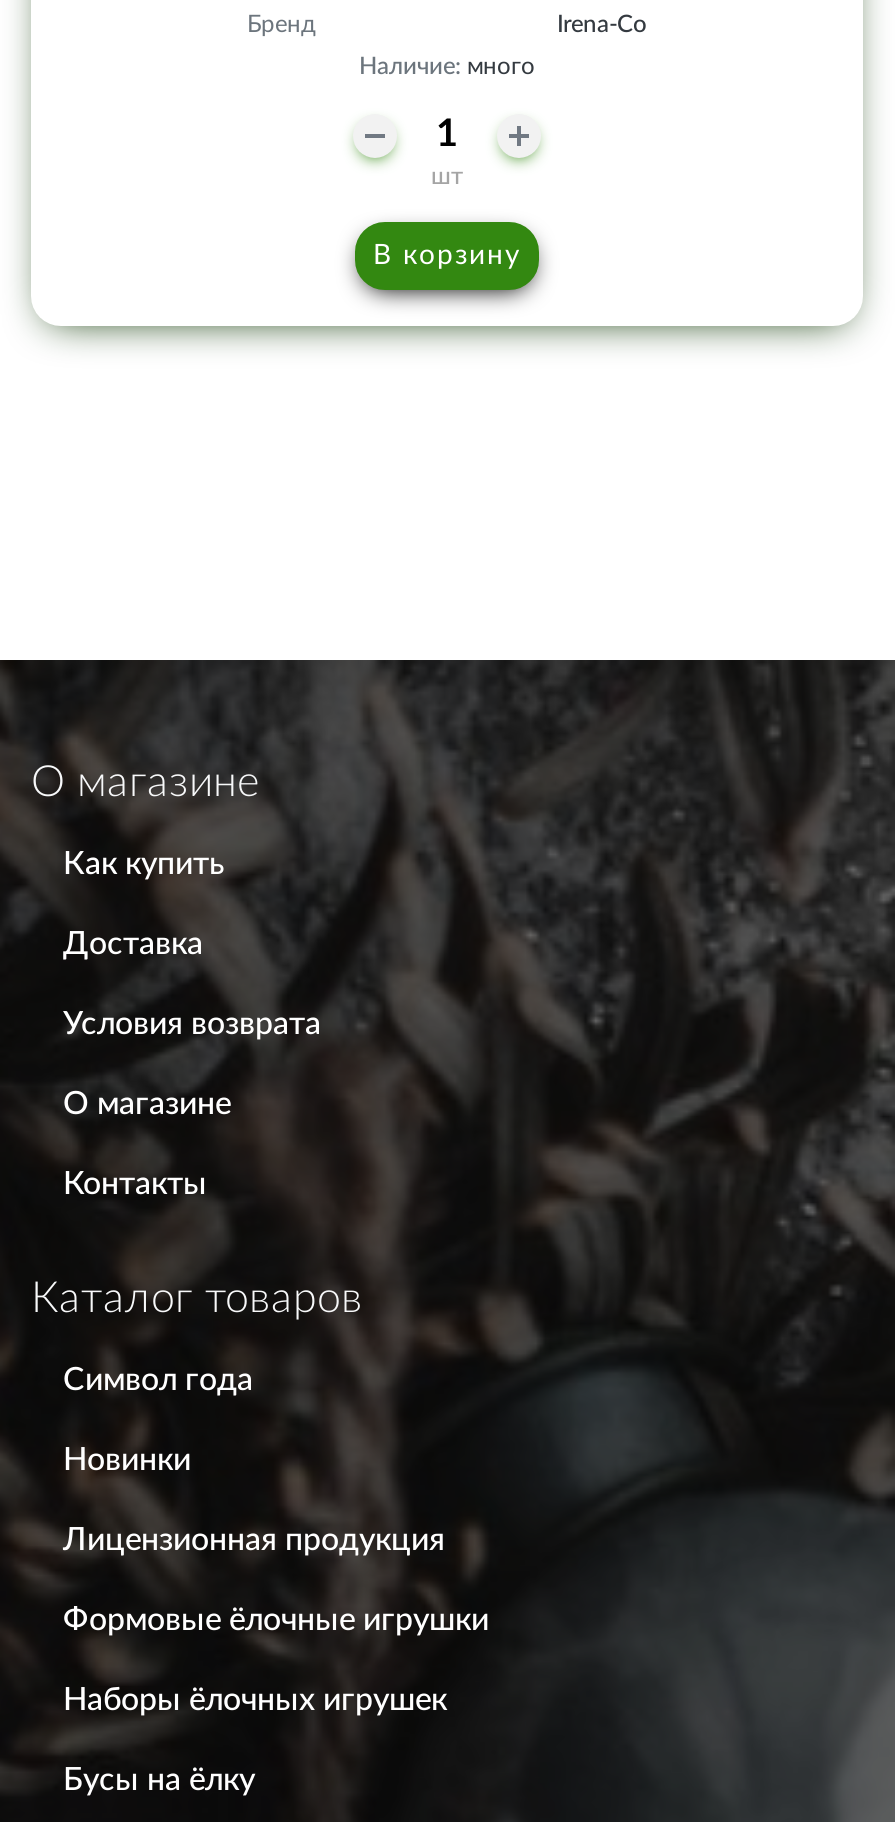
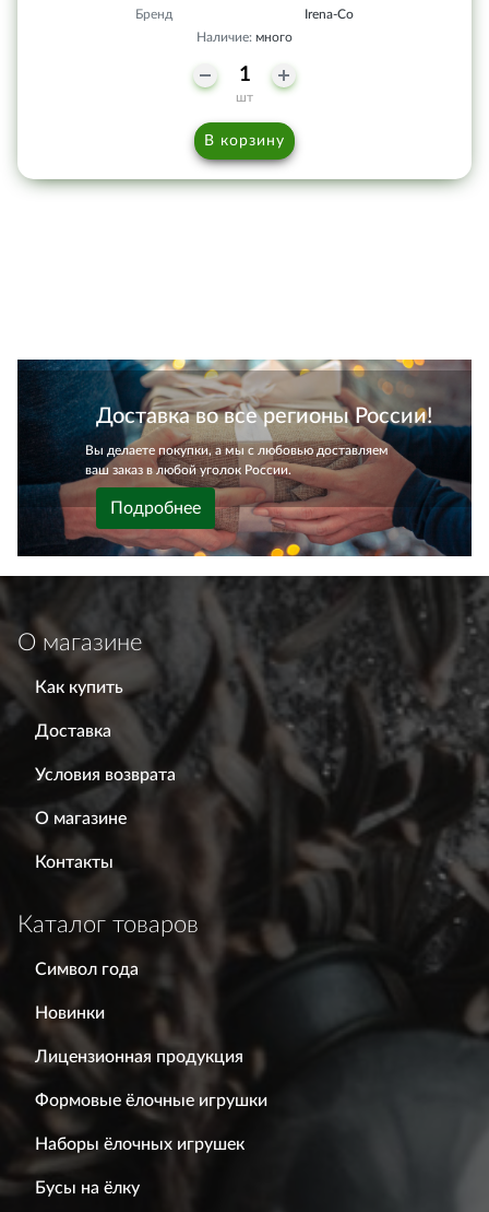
none -> [16,358,473,557] [image] | Доставка во все регионы России! | Вы делаете покупки, а мы с любовью доставляем | ваш заказ в любой уголок России. | Подробнее

